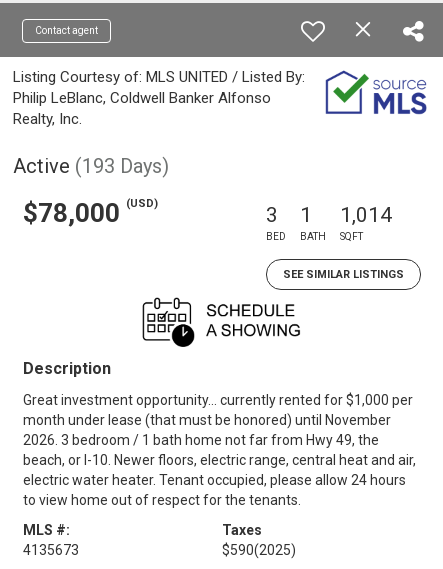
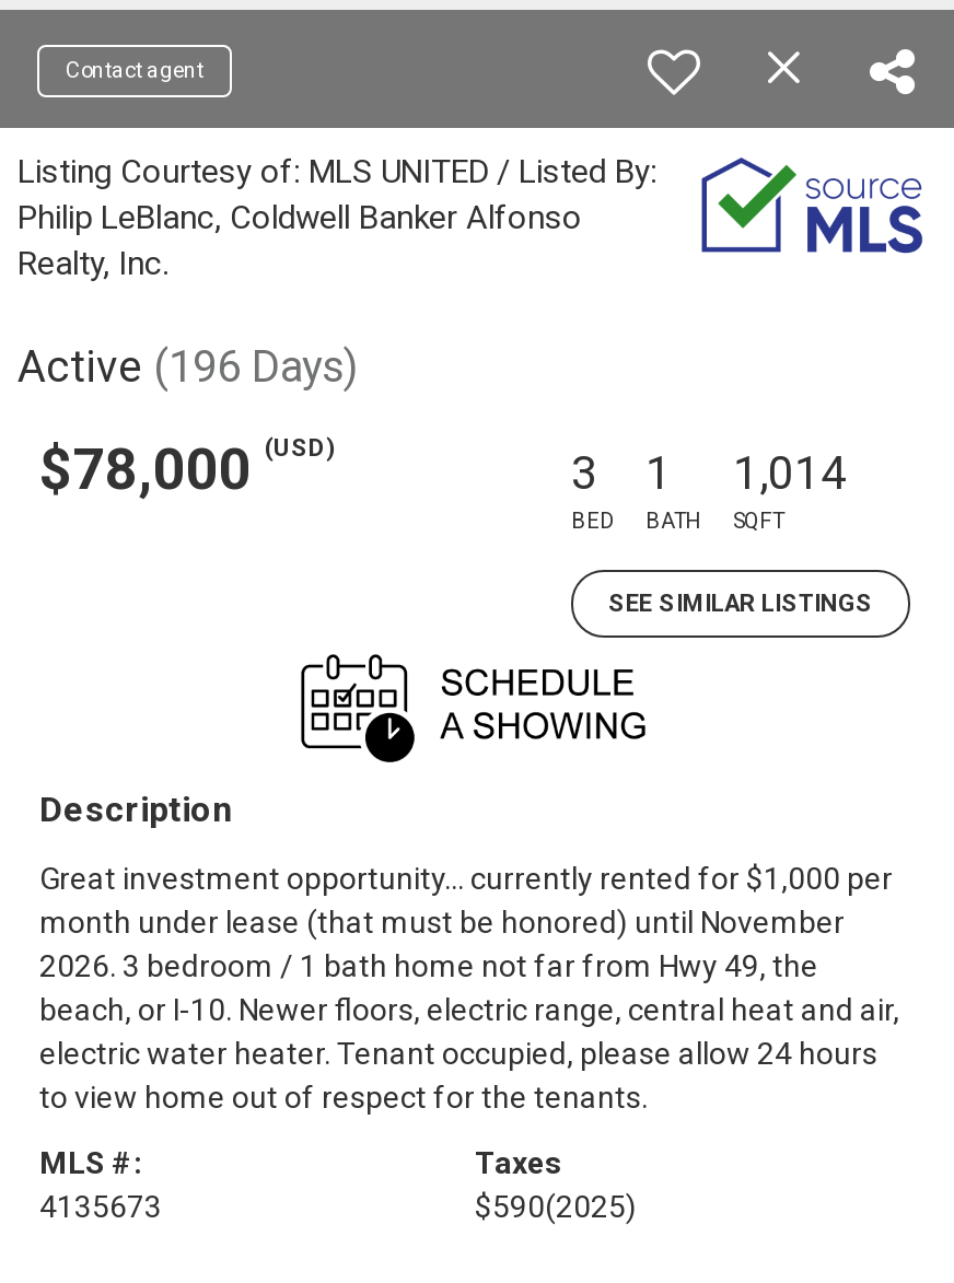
[13,154,169,178] Active (193 Days) -> [18,340,359,393] Active (196 Days)

